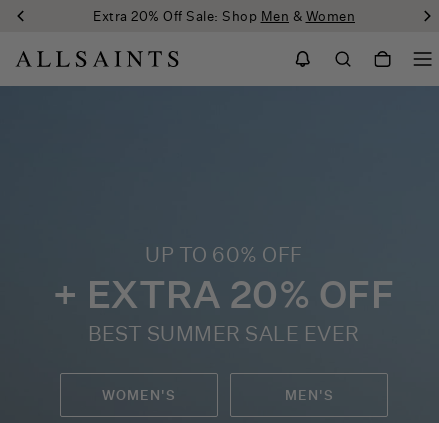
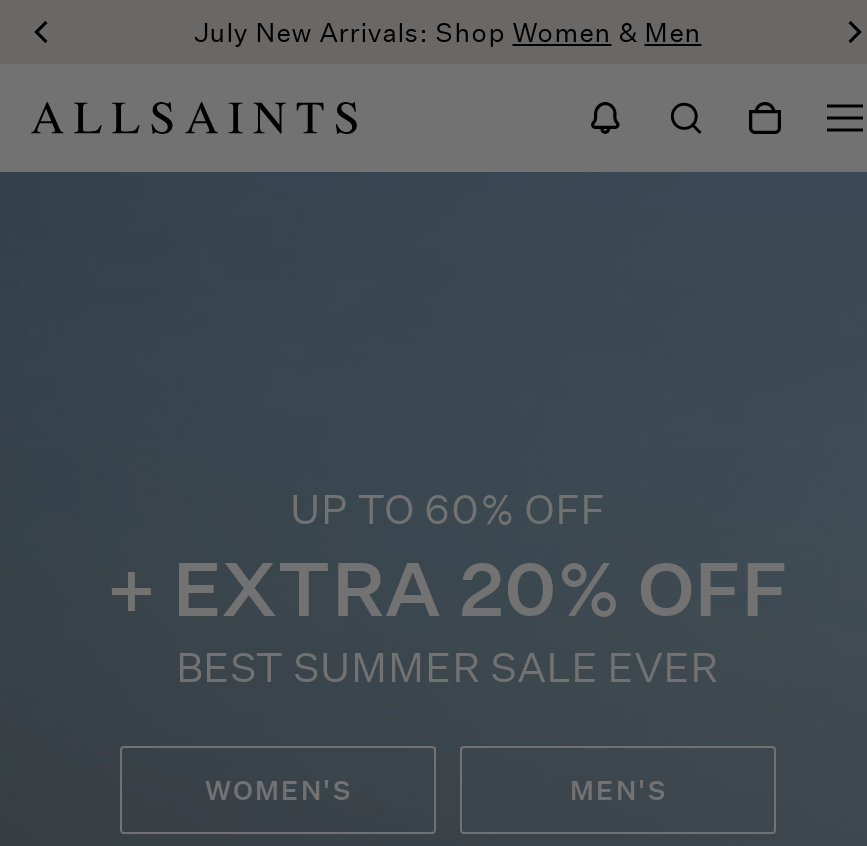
[93,8,355,24] Extra 20% Off Sale: Shop Men & Women -> [194,16,702,48] July New Arrivals: Shop Women & Men

